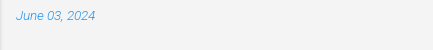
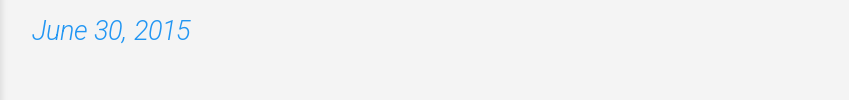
[16,7,95,23] June 03, 2024 -> [32,15,190,47] June 30, 2015

